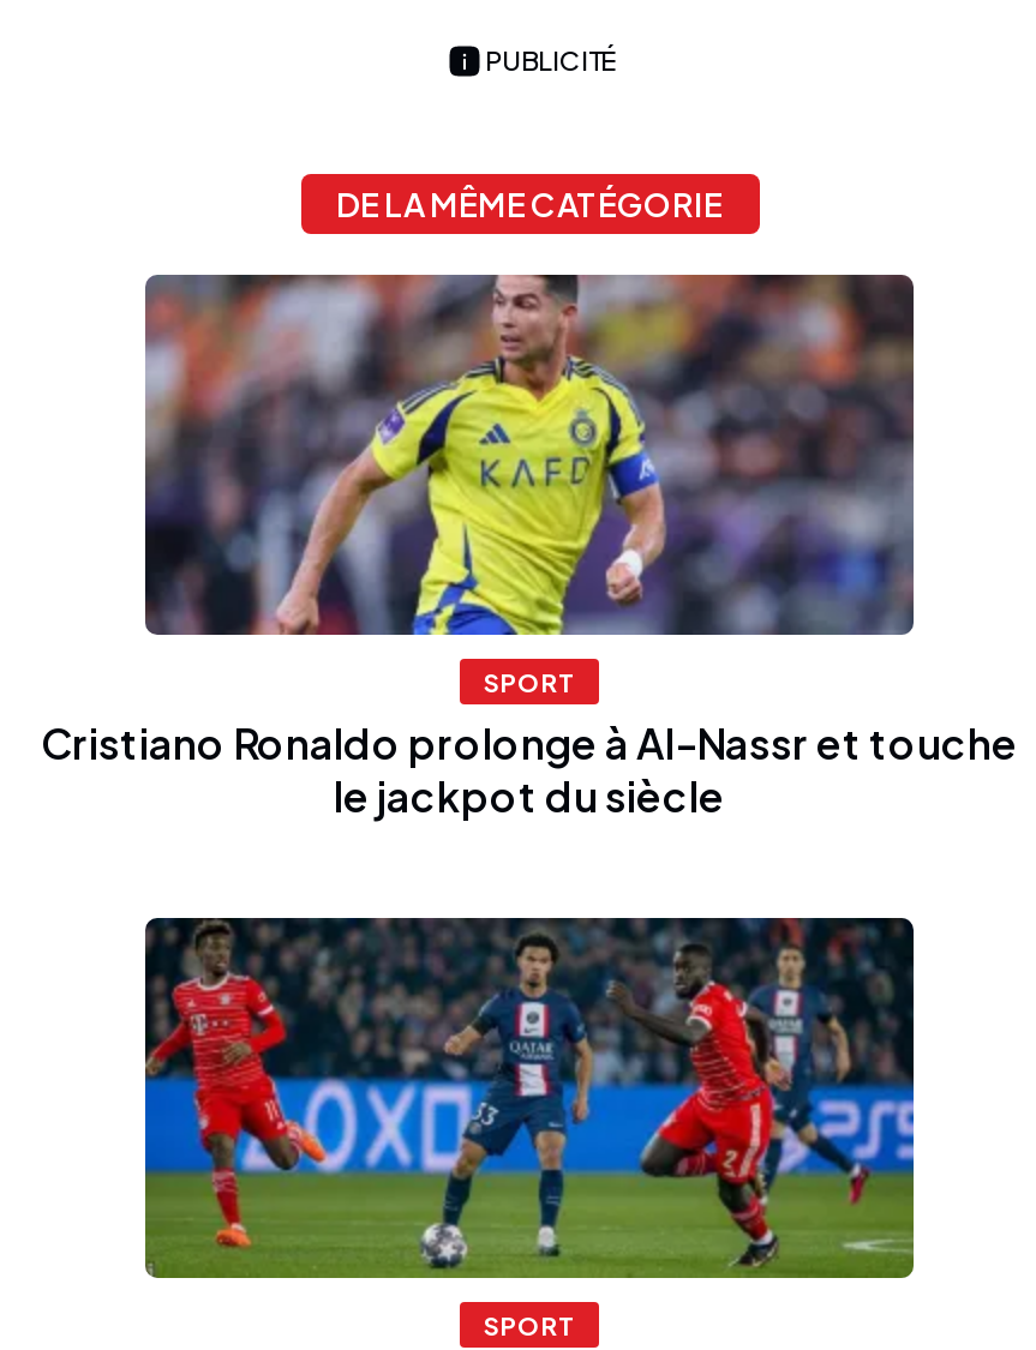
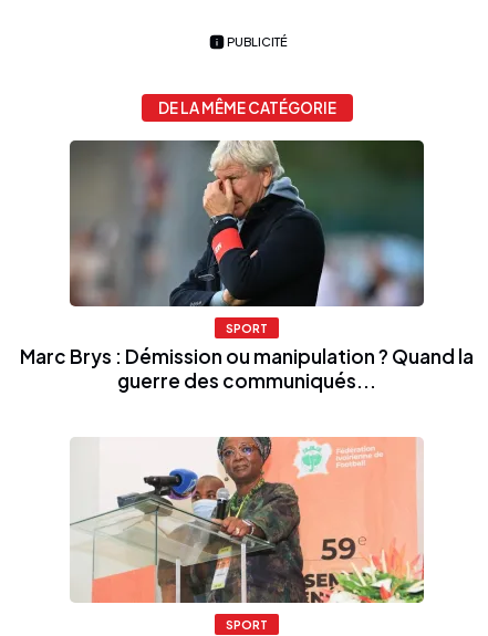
[41,272,1018,822] [image] | Cristiano Ronaldo prolonge à Al-Nassr et touche | le jackpot du siècle -> [20,139,474,393] [image] | Marc Brys : Démission ou manipulation ? Quand la | guerre des communiqués...
[143,916,916,1280] [image] -> [70,436,425,604] [image]

